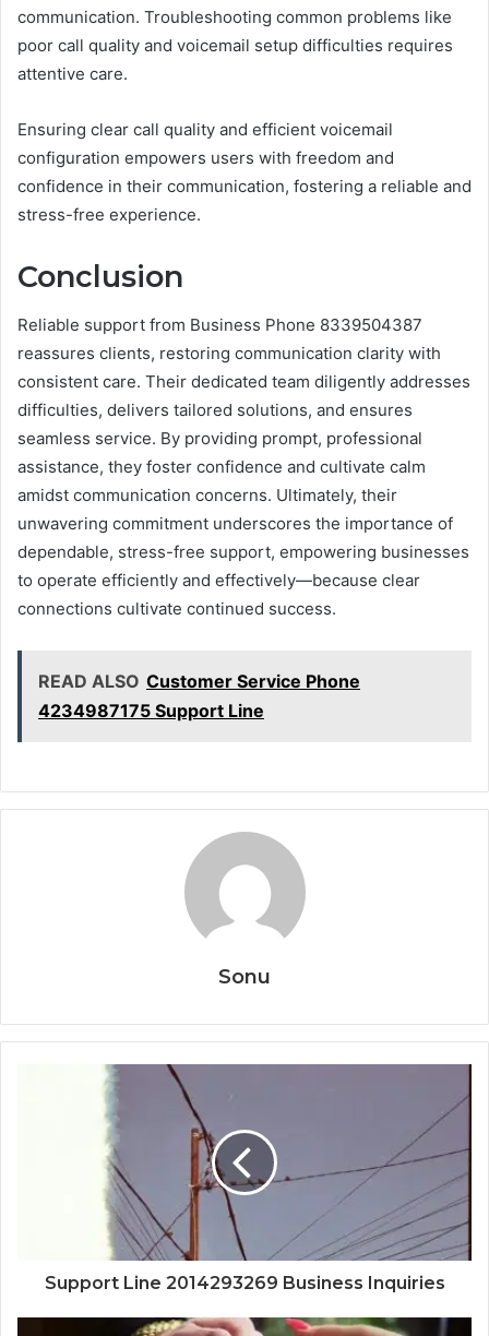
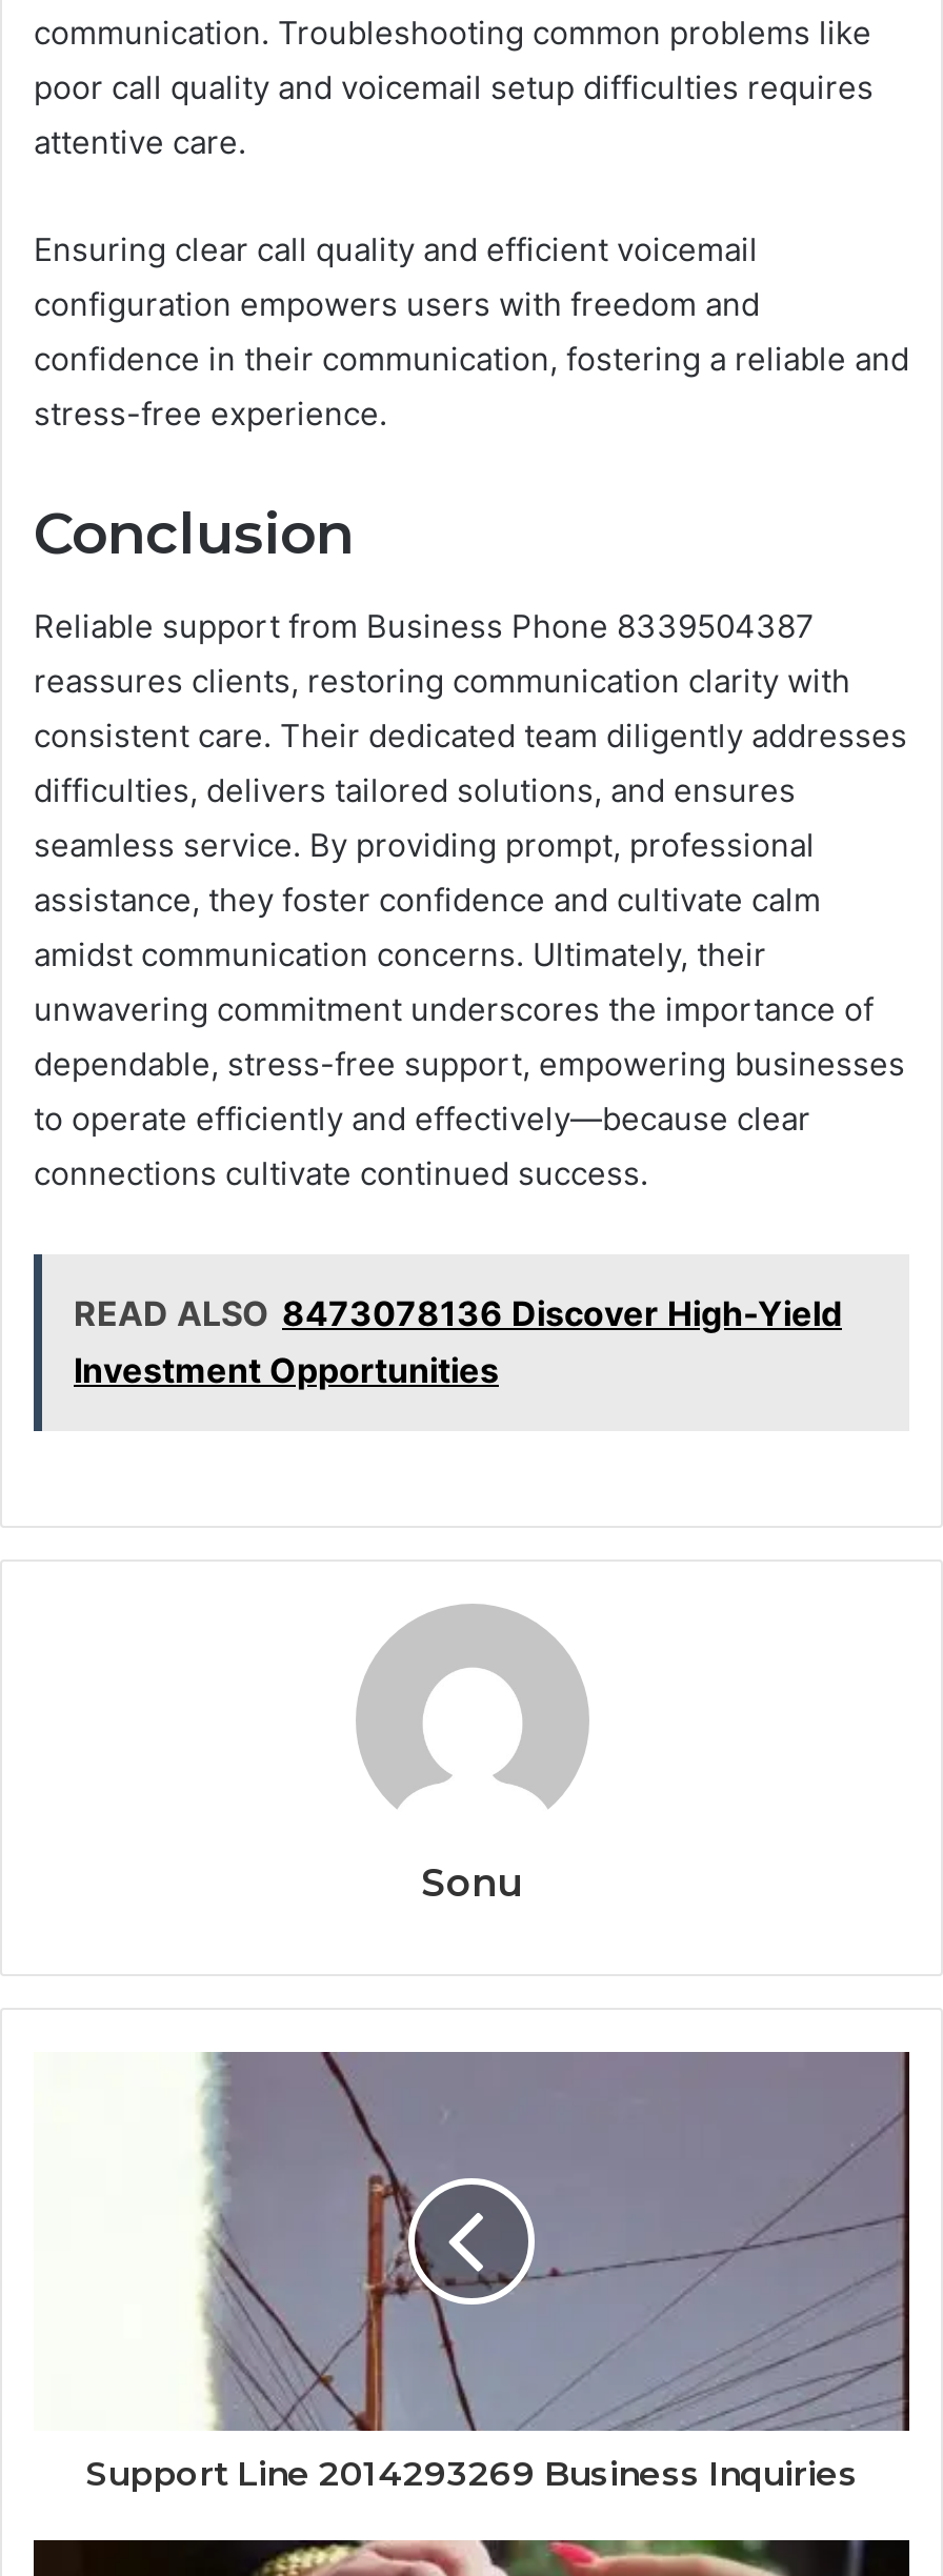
[38,670,360,722] READ ALSO Customer Service Phone | 4234987175 Support Line -> [74,1293,842,1392] READ ALSO 8473078136 Discover High-Yield | Investment Opportunities

